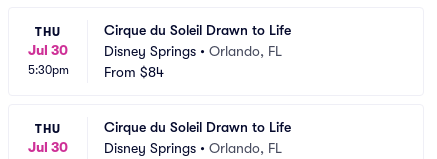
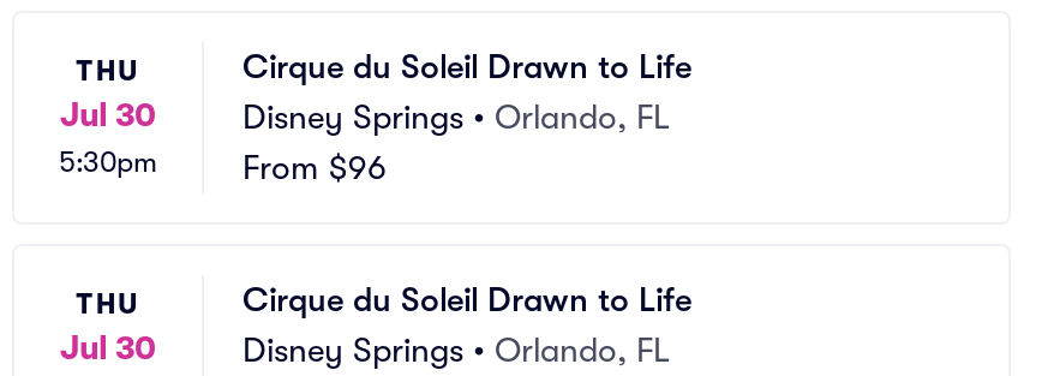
[104,64,164,80] From $84 -> [242,148,387,186] From $96

